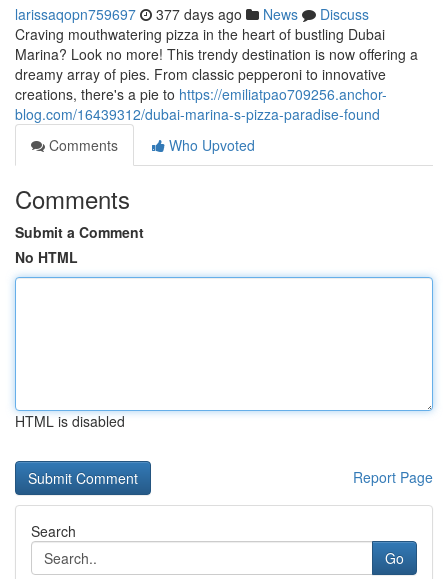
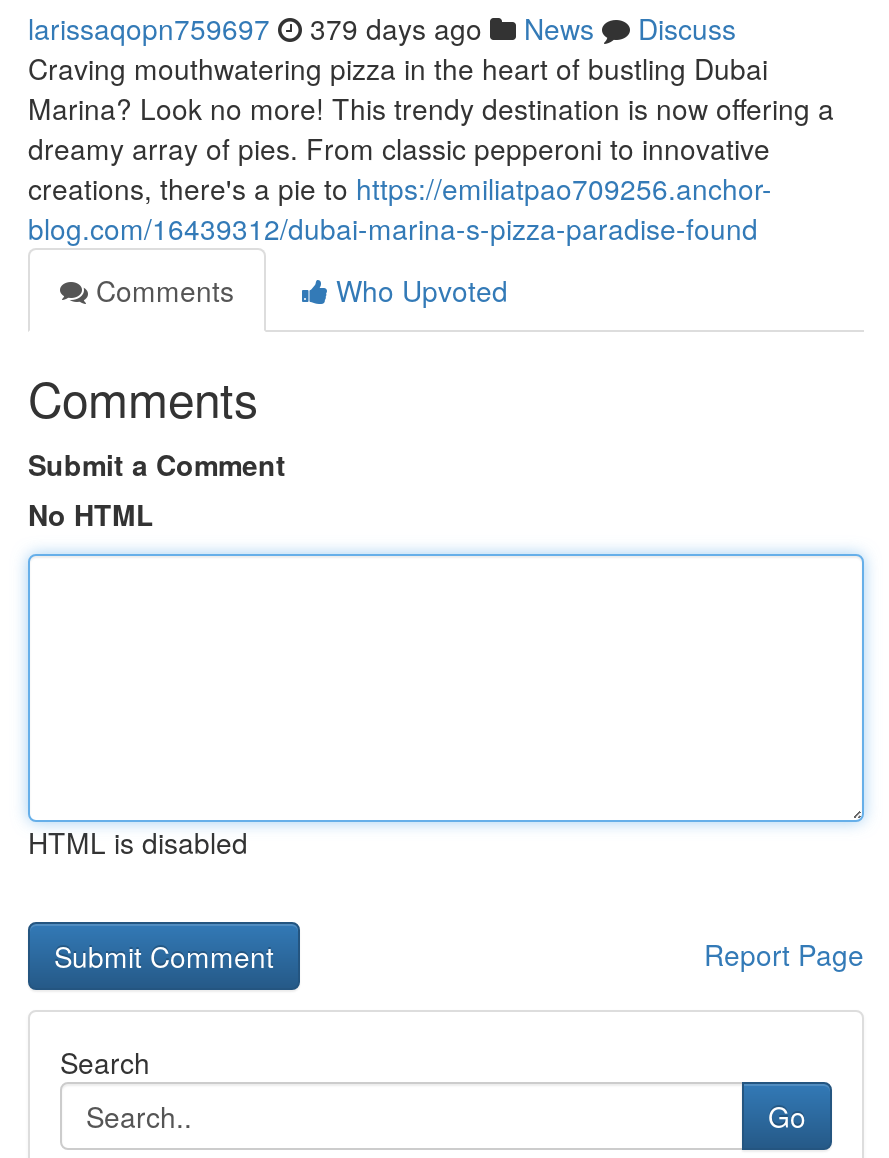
[15,4,369,24] larissaqopn759697 377 days ago News Discuss -> [28,8,736,48] larissaqopn759697 379 days ago News Discuss

